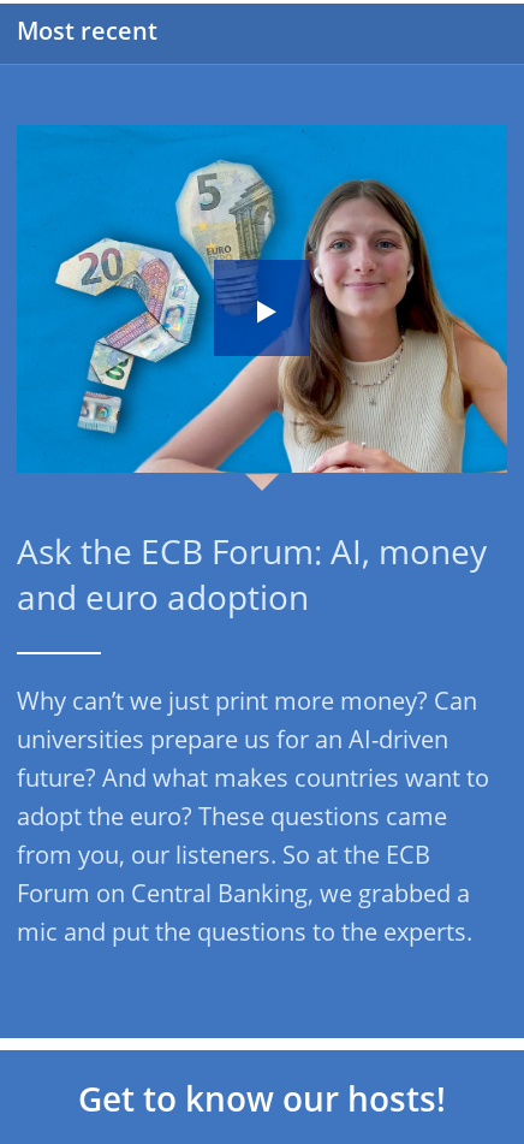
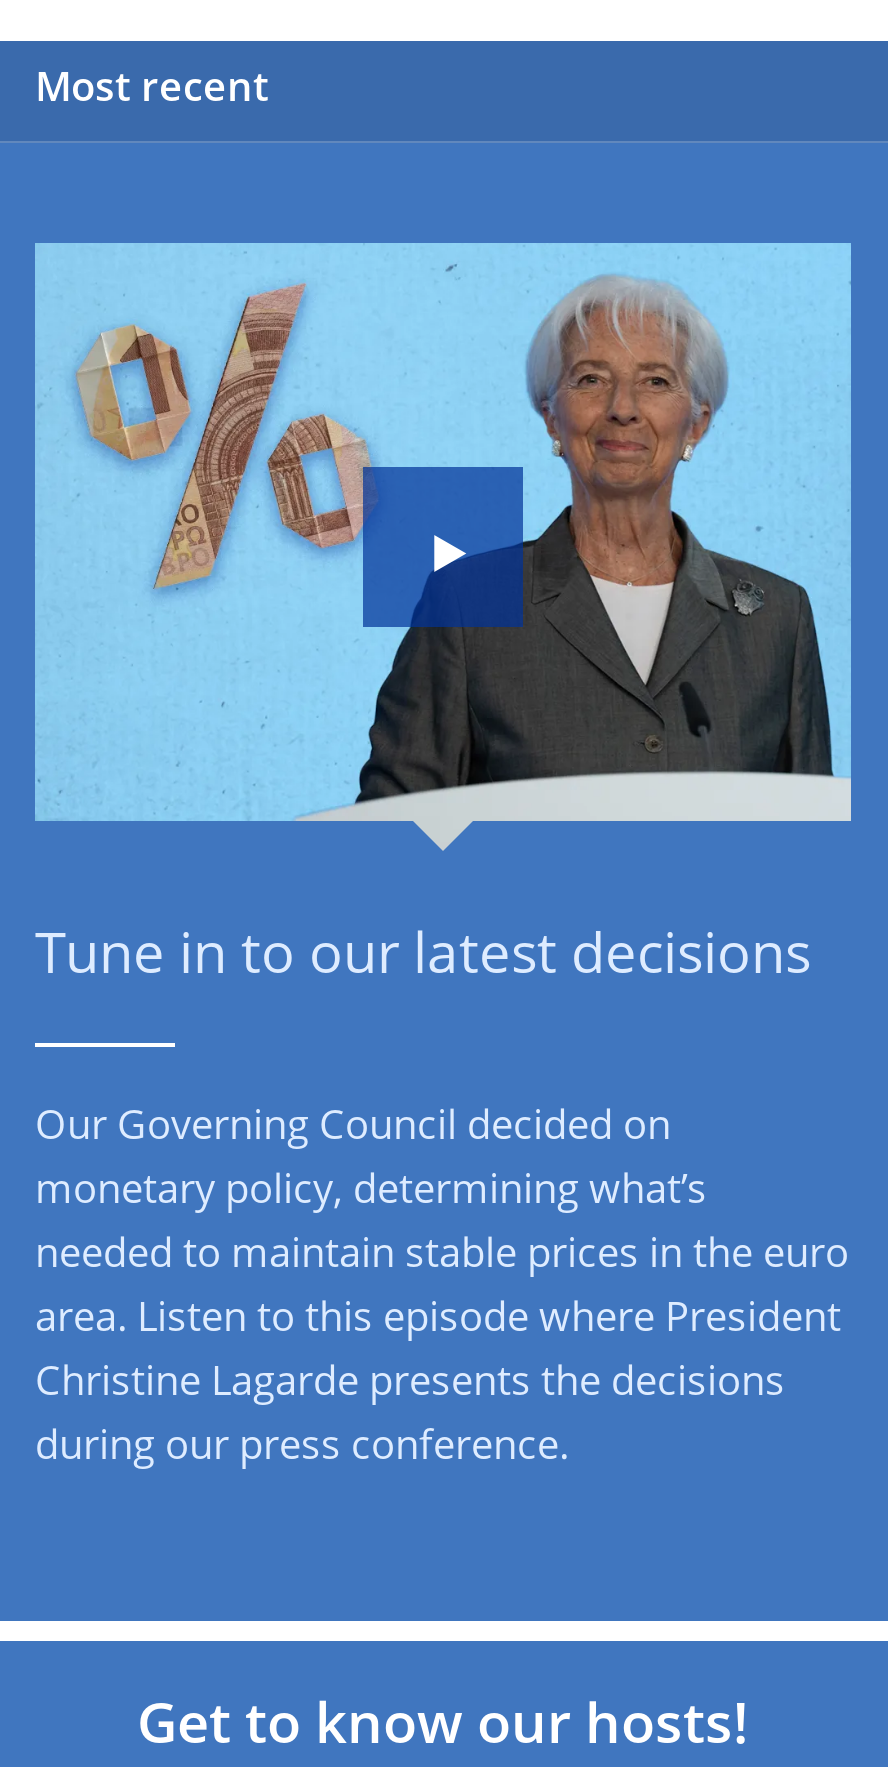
[17,125,508,485] [image] -> [35,241,853,821] [image]
[17,539,489,946] Ask the ECB Forum: AI, money | and euro adoption | Why can’t we just print more money? Can | universities prepare us for an AI-driven | future? And what makes countries want to | adopt the euro? These questions came | from you, our listeners. So at the ECB | Forum on Central Banking, we grabbed a | mic and put the questions to the experts. -> [35,931,849,1469] Tune in to our latest decisions | Our Governing Council decided on | monetary policy, determining what’s | needed to maintain stable prices in the euro | area. Listen to this episode where President | Christine Lagarde presents the decisions | during our press conference.

